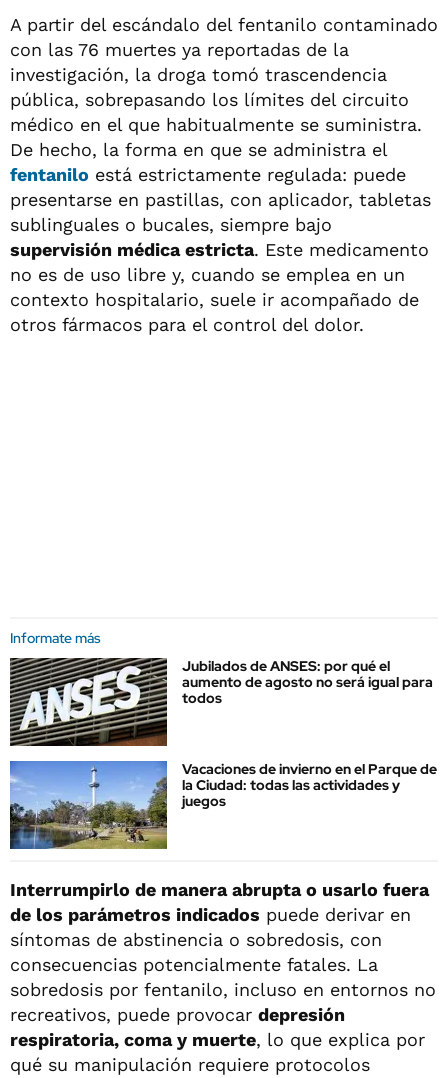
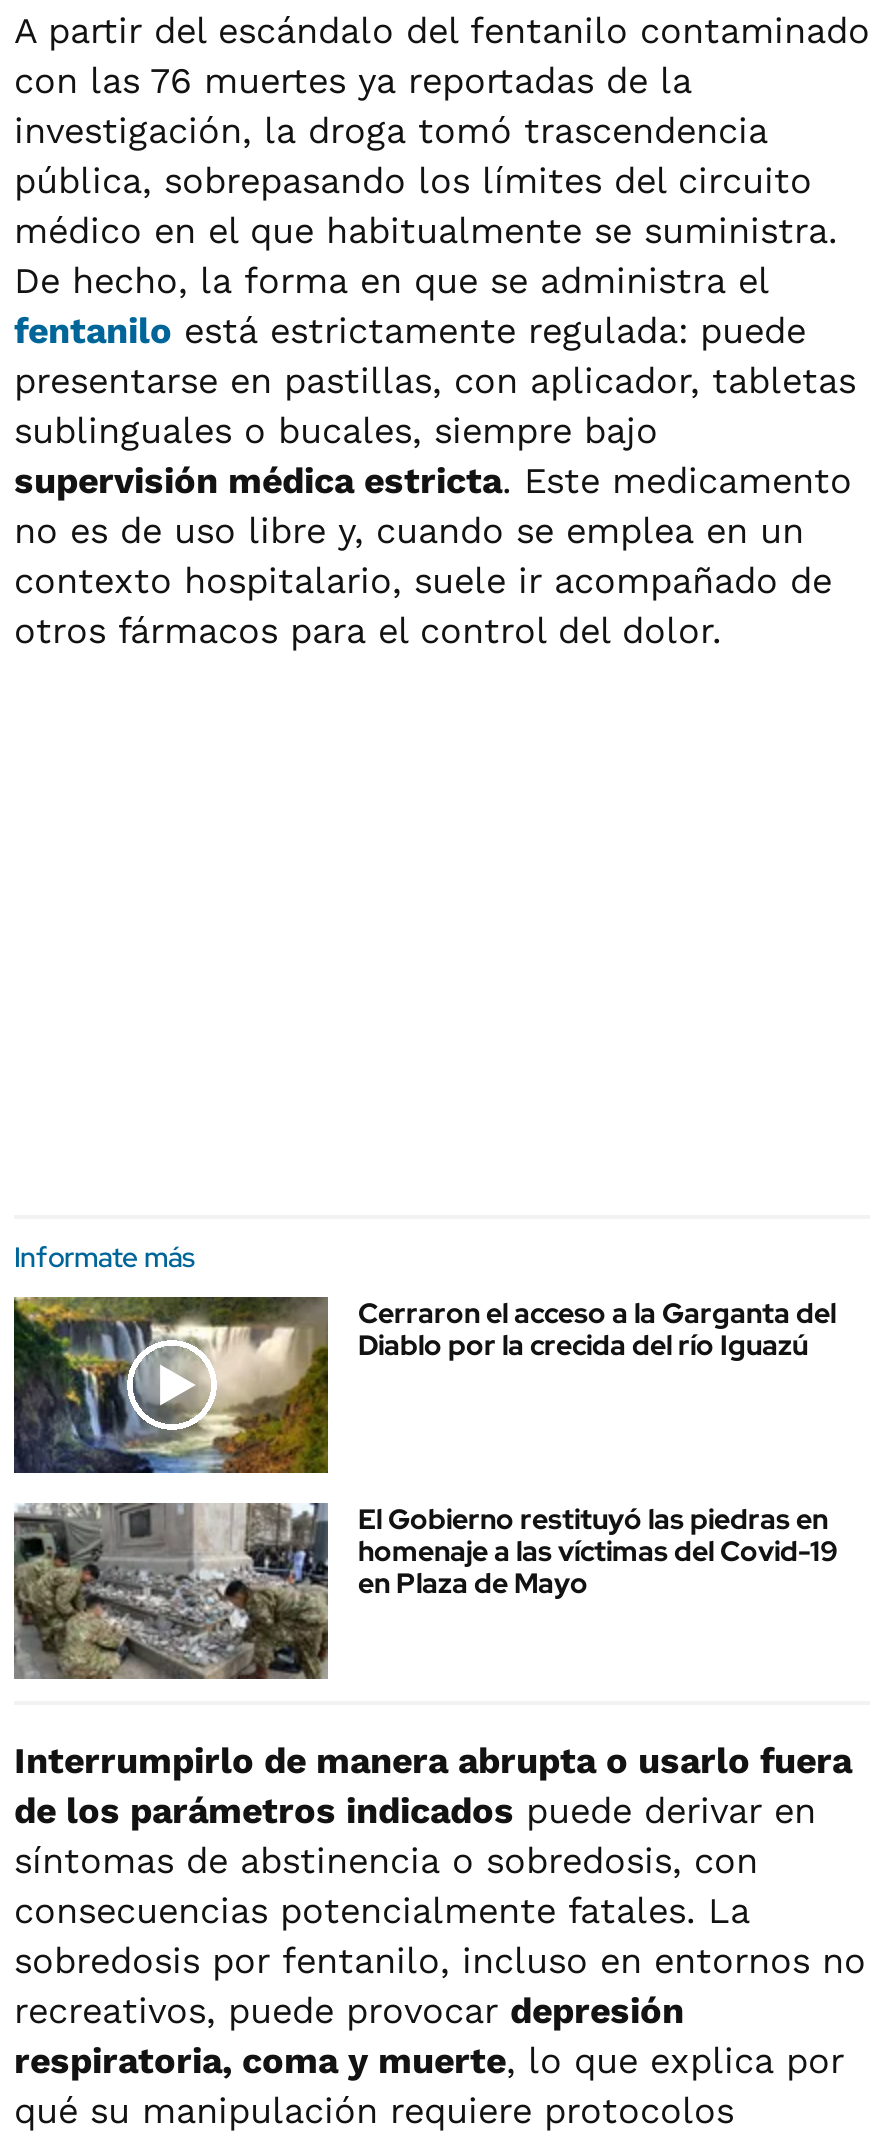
[9,657,433,747] [image] | Jubilados de ANSES: por qué el | aumento de agosto no será igual para | todos -> [14,1295,836,1475] [image] | Cerraron el acceso a la Garganta del | Diablo por la crecida del río Iguazú
[9,760,437,850] [image] | Vacaciones de invierno en el Parque de | la Ciudad: todas las actividades y | juegos -> [12,1501,838,1681] [image] | El Gobierno restituyó las piedras en | homenaje a las víctimas del Covid-19 | en Plaza de Mayo

